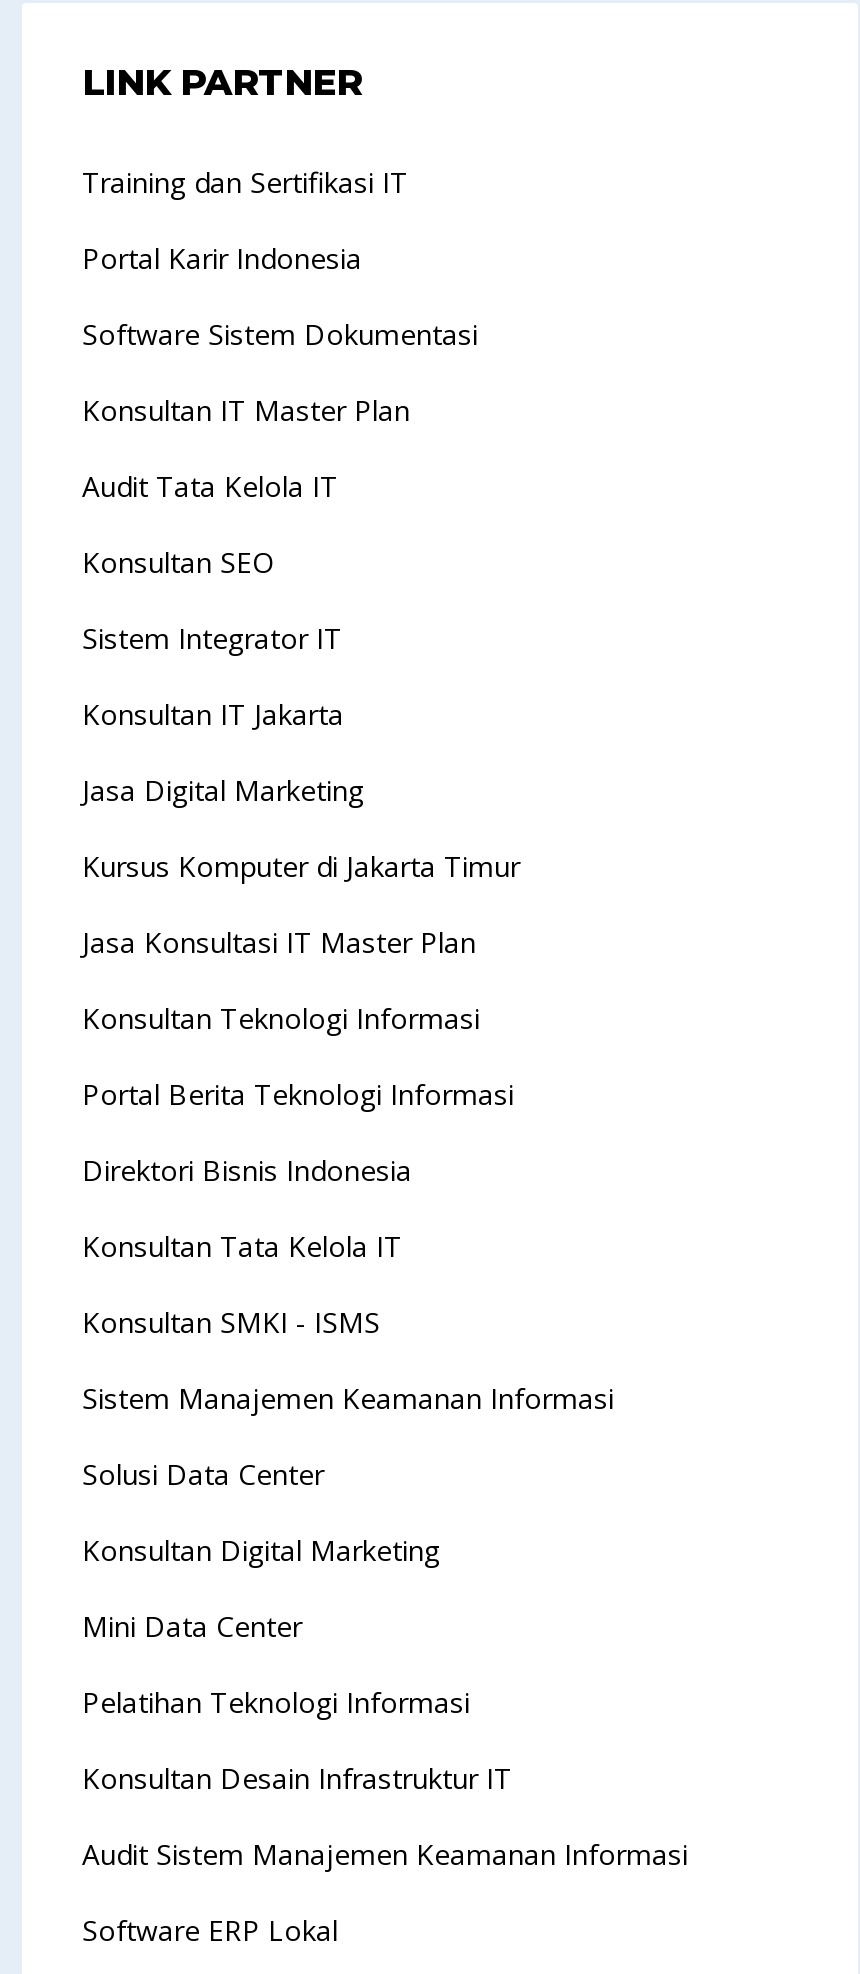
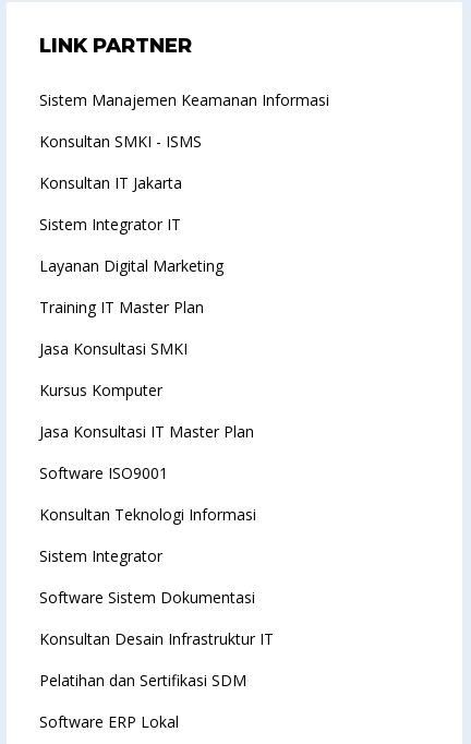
[82,163,520,1265] Training dan Sertifikasi IT | Portal Karir Indonesia | Konsultan IT Master Plan | Audit Tata Kelola IT | Konsultan SEO | Jasa Digital Marketing | Kursus Komputer di Jakarta Timur | Portal Berita Teknologi Informasi | Direktori Bisnis Indonesia | Konsultan Tata Kelola IT -> none
moved [82,315,478,353] -> [39,587,255,608]: Software Sistem Dokumentasi
moved [82,619,380,1341] -> [39,131,202,235]: Konsultan SMKI - ISMS | Konsultan IT Jakarta | Sistem Integrator IT
moved [82,923,476,961] -> [39,421,254,442]: Jasa Konsultasi IT Master Plan
moved [82,999,480,1037] -> [39,504,256,525]: Konsultan Teknologi Informasi
moved [82,1379,614,1417] -> [39,89,329,110]: Sistem Manajemen Keamanan Informasi
[82,1455,470,1721] Solusi Data Center | Konsultan Digital Marketing | Mini Data Center | Pelatihan Teknologi Informasi -> [39,255,224,566] Layanan Digital Marketing | Training IT Master Plan | Jasa Konsultasi SMKI | Kursus Komputer | Software ISO9001 | Sistem Integrator
[82,1835,688,1873] Audit Sistem Manajemen Keamanan Informasi -> [39,670,246,691] Pelatihan dan Sertifikasi SDM

